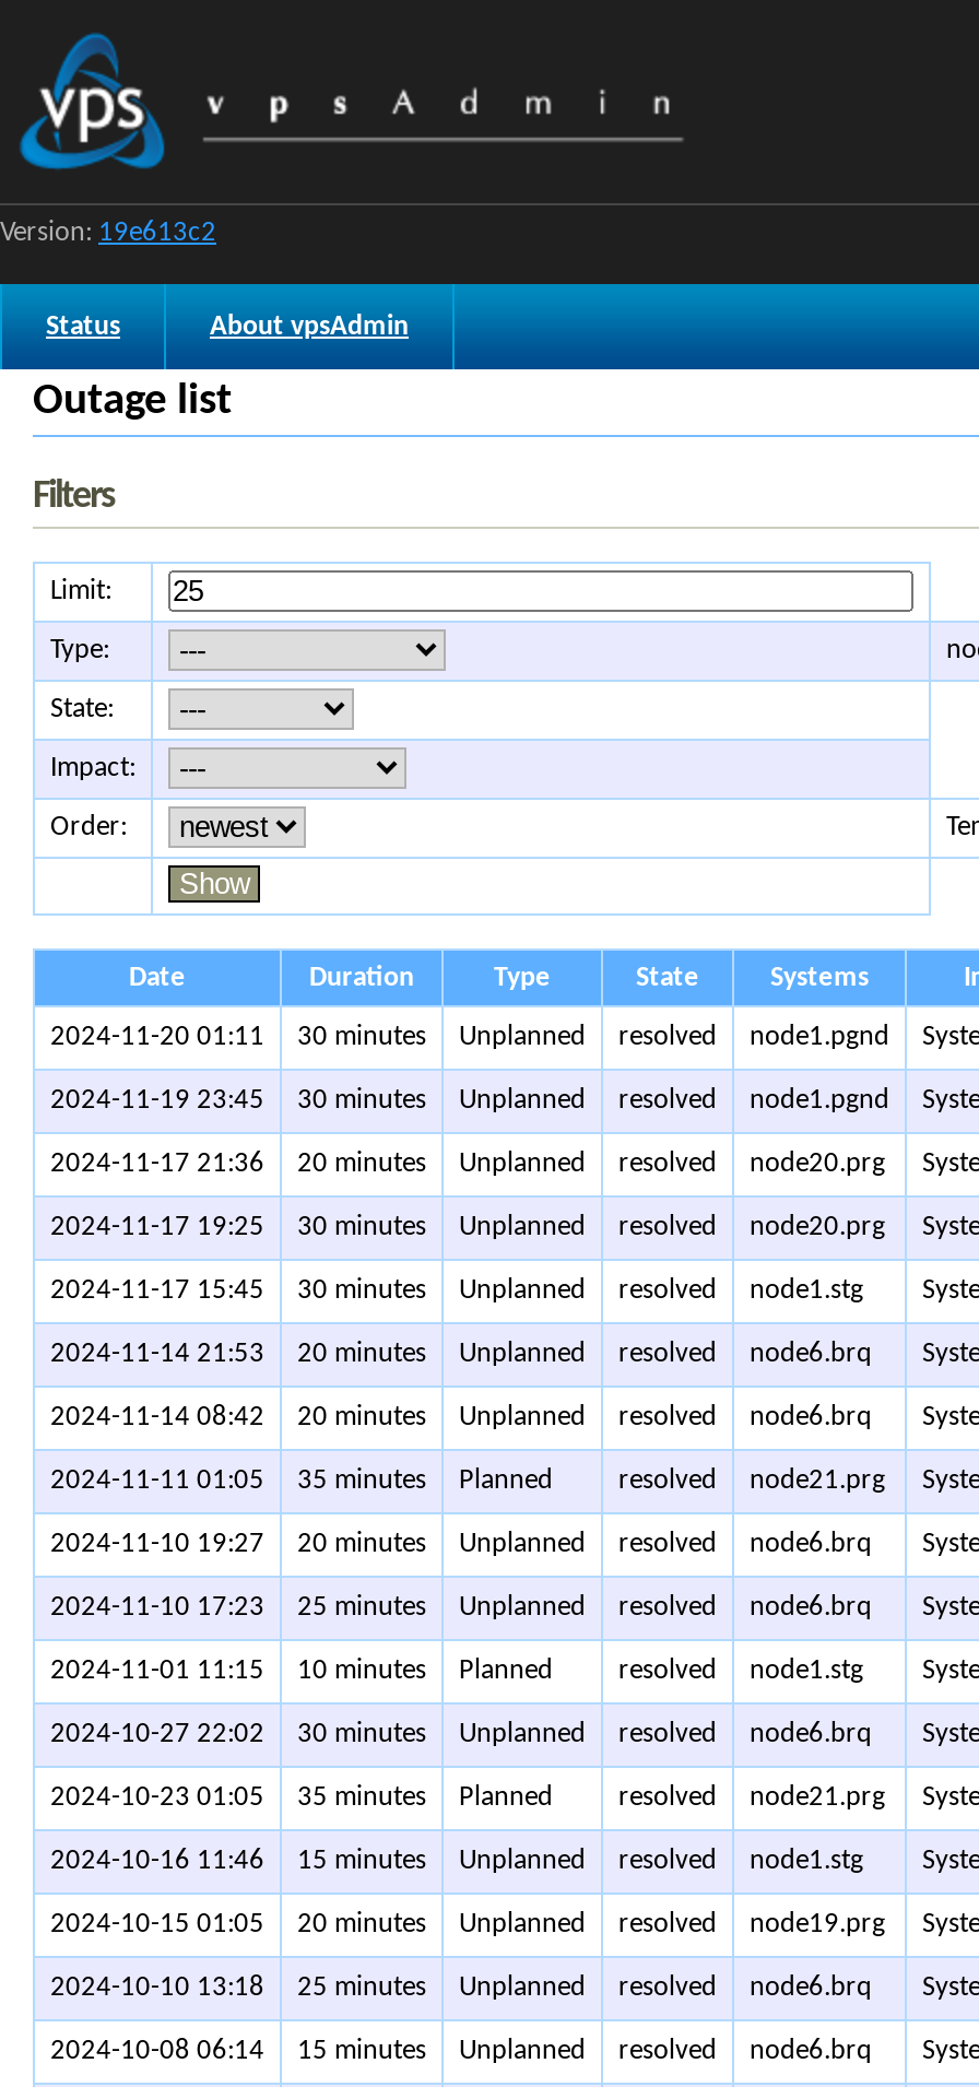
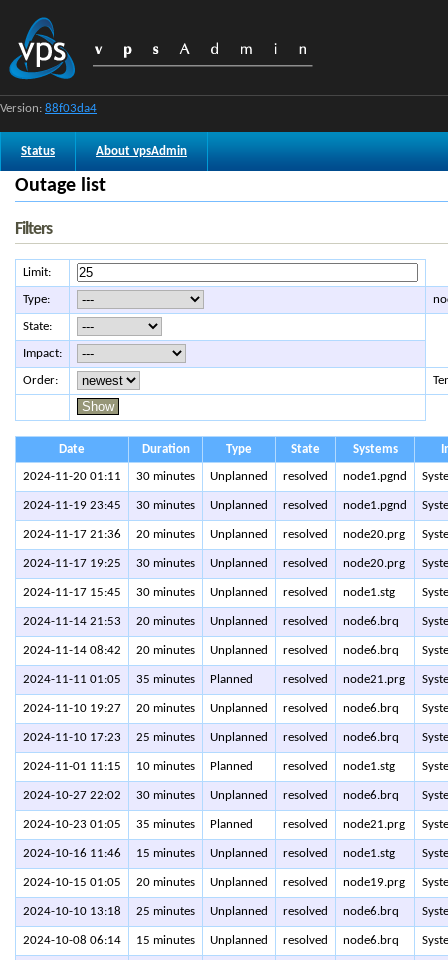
[0,219,216,247] Version: 19e613c2 -> [0,102,97,115] Version: 88f03da4

